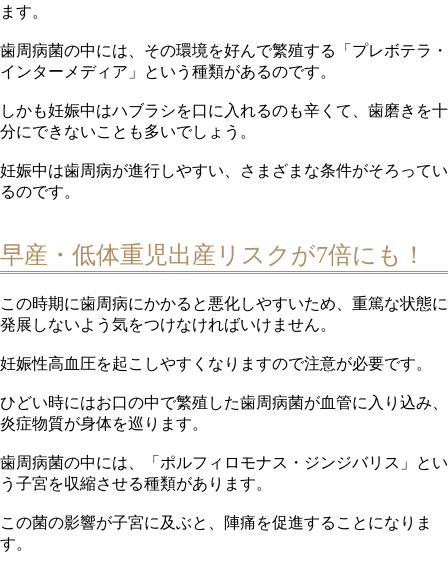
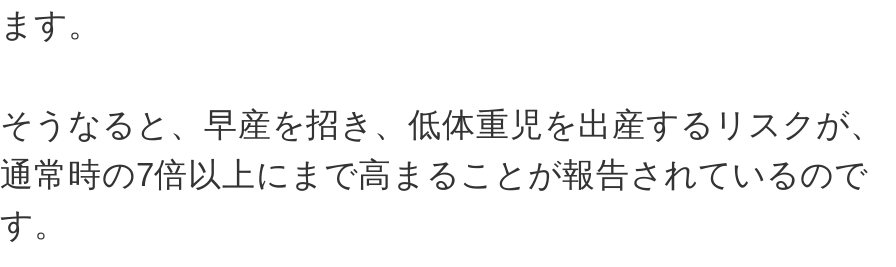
[0,42,448,531] 歯周病菌の中には、その環境を好んで繁殖する「プレボテラ・ | インターメディア」という種類があるのです。 | しかも妊娠中はハブラシを口に入れるのも辛くて、歯磨きを十 | 分にできないことも多いでしょう。 | 妊娠中は歯周病が進行しやすい、さまざまな条件がそろってい | るのです。 | 早産・低体重児出産リスクが7倍にも！ | この時期に歯周病にかかると悪化しやすいため、重篤な状態に | 発展しないよう気をつけなければいけません。 | 妊娠性高血圧を起こしやすくなりますので注意が必要です。 | ひどい時にはお口の中で繁殖した歯周病菌が血管に入り込み、 | 炎症物質が身体を巡ります。 | 歯周病菌の中には、「ポルフィロモナス・ジンジバリス」とい | う子宮を収縮させる種類があります。 | この菌の影響が子宮に及ぶと、陣痛を促進することになりま -> [0,106,884,194] そうなると、早産を招き、低体重児を出産するリスクが、 | 通常時の7倍以上にまで高まることが報告されているので

